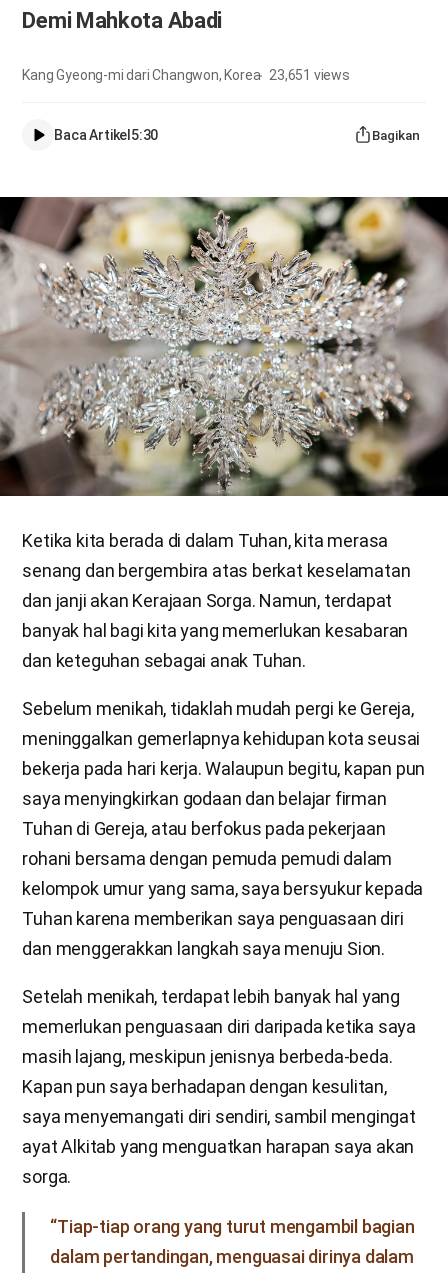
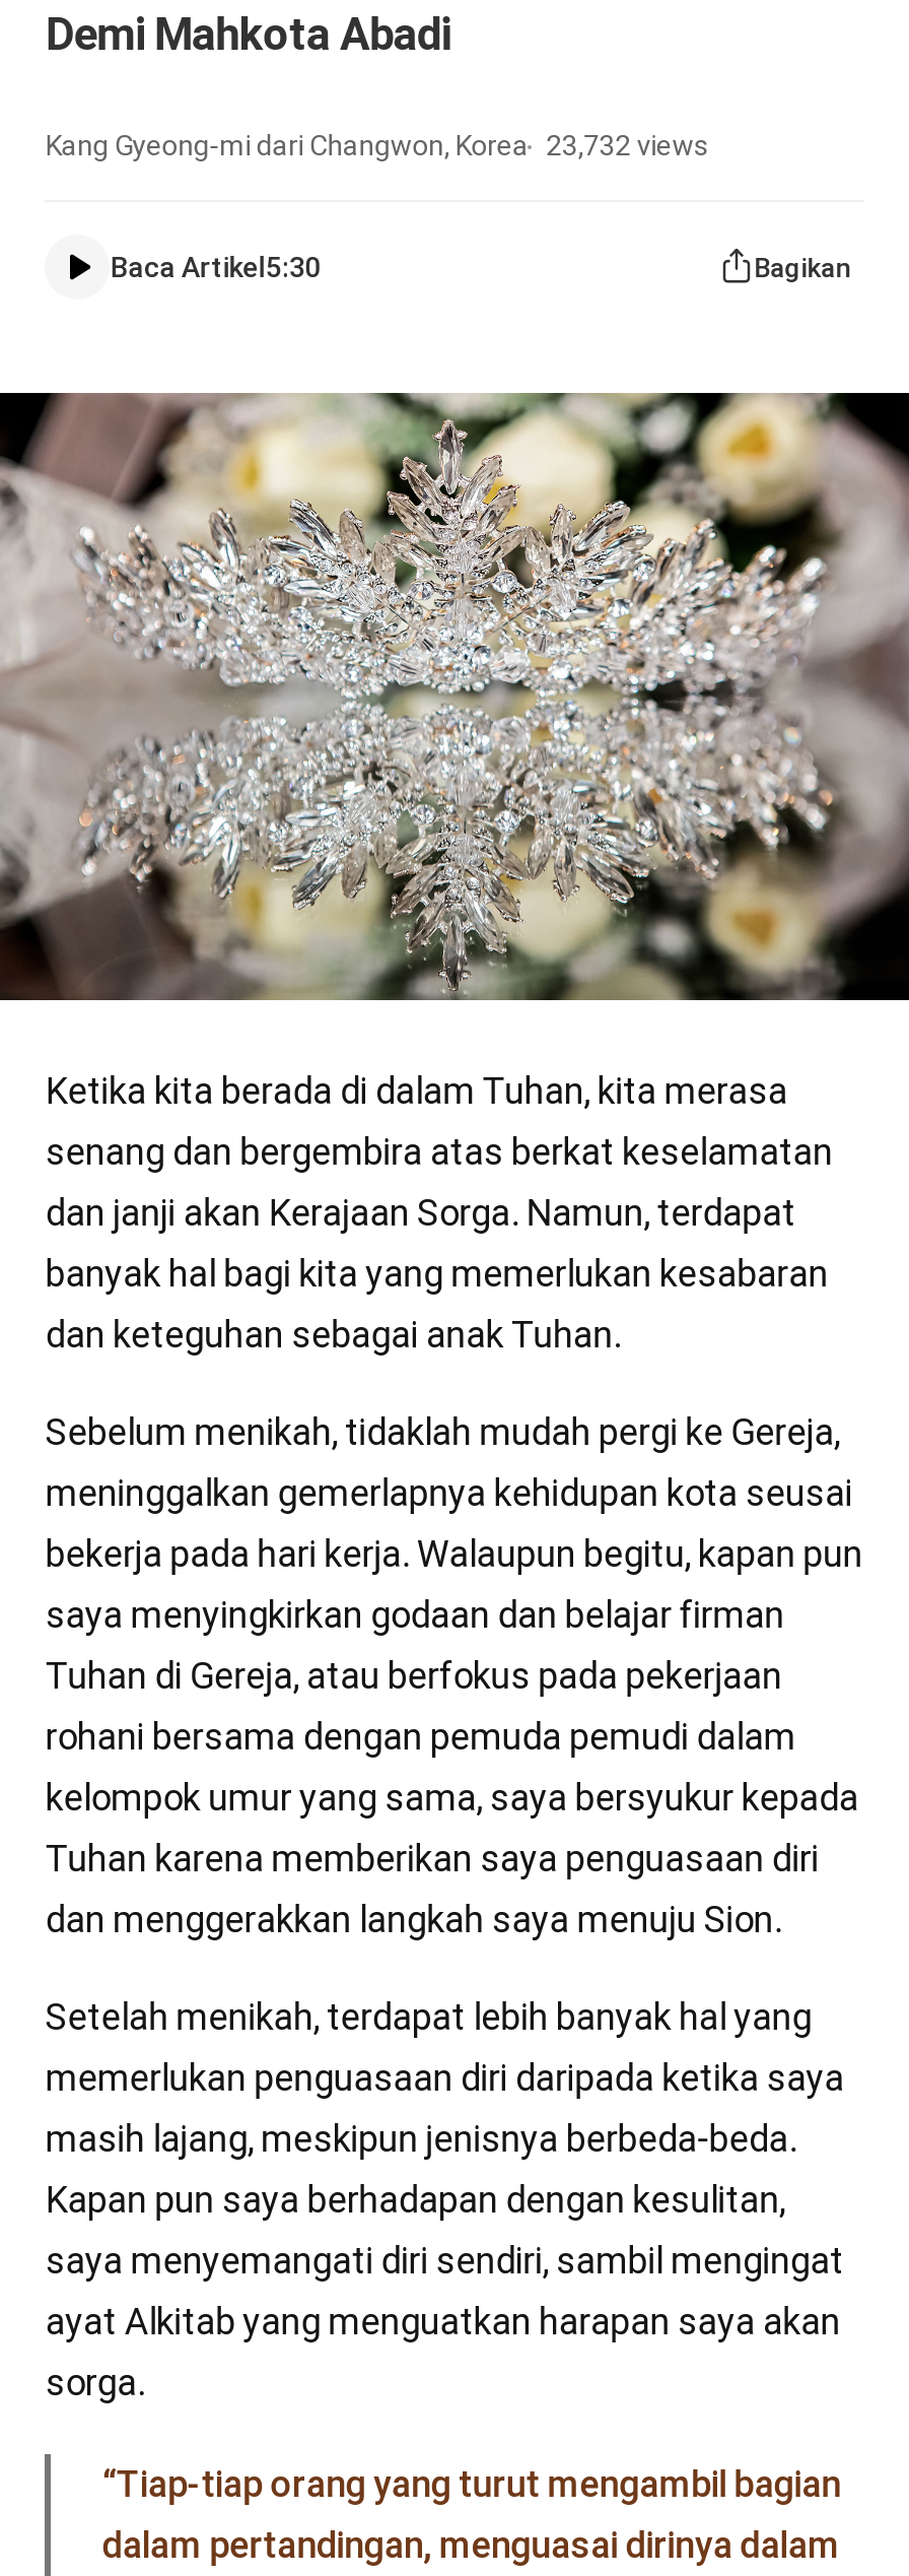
[22,67,350,83] Kang Gyeong-mi dari Changwon, Korea 23,651 views -> [45,129,710,161] Kang Gyeong-mi dari Changwon, Korea 23,732 views

